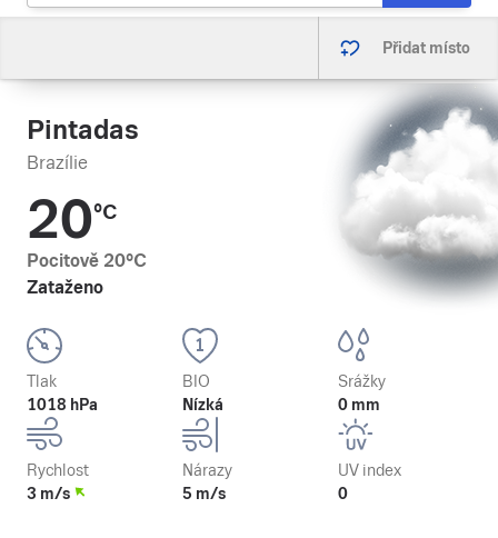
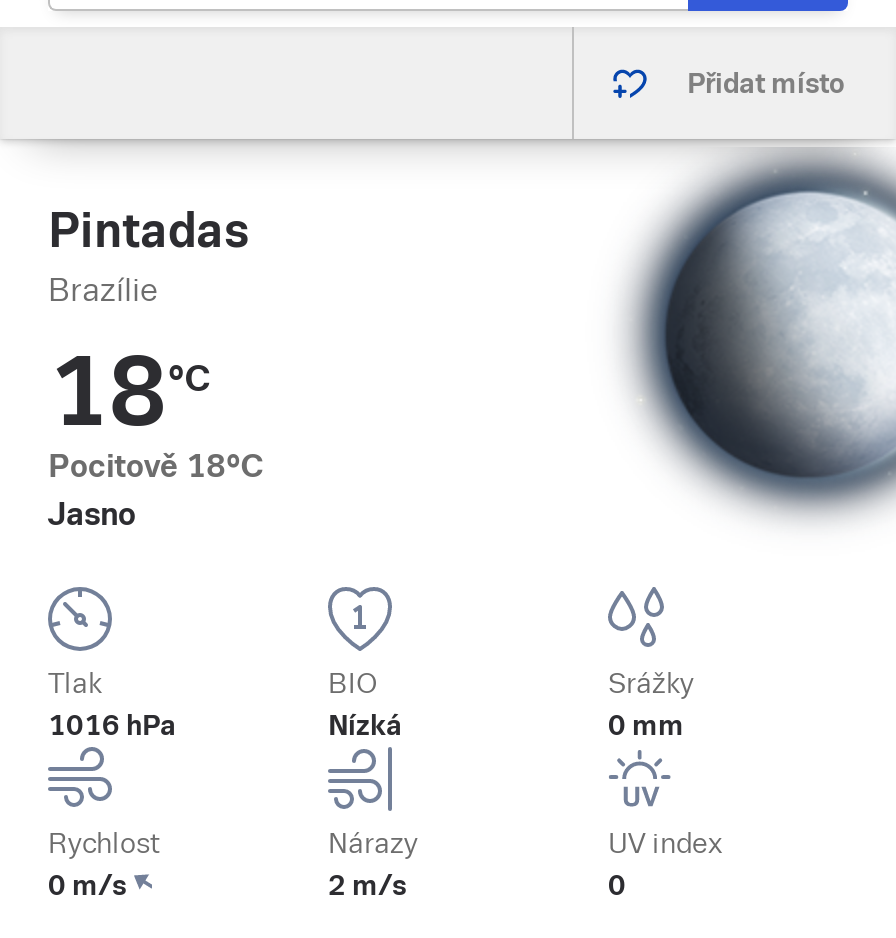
[341,92,495,296] [image] -> [618,163,890,515] [image]
[27,189,147,298] 20°C | Pocitově 20°C | Zataženo -> [48,337,264,533] 18°C | Pocitově 18°C | Jasno
[27,396,98,414] 1018 hPa -> [48,709,176,741] 1016 hPa
[27,485,70,502] 3 m/s -> [48,869,126,901] 0 m/s
[182,485,226,502] 5 m/s -> [328,869,406,901] 2 m/s

